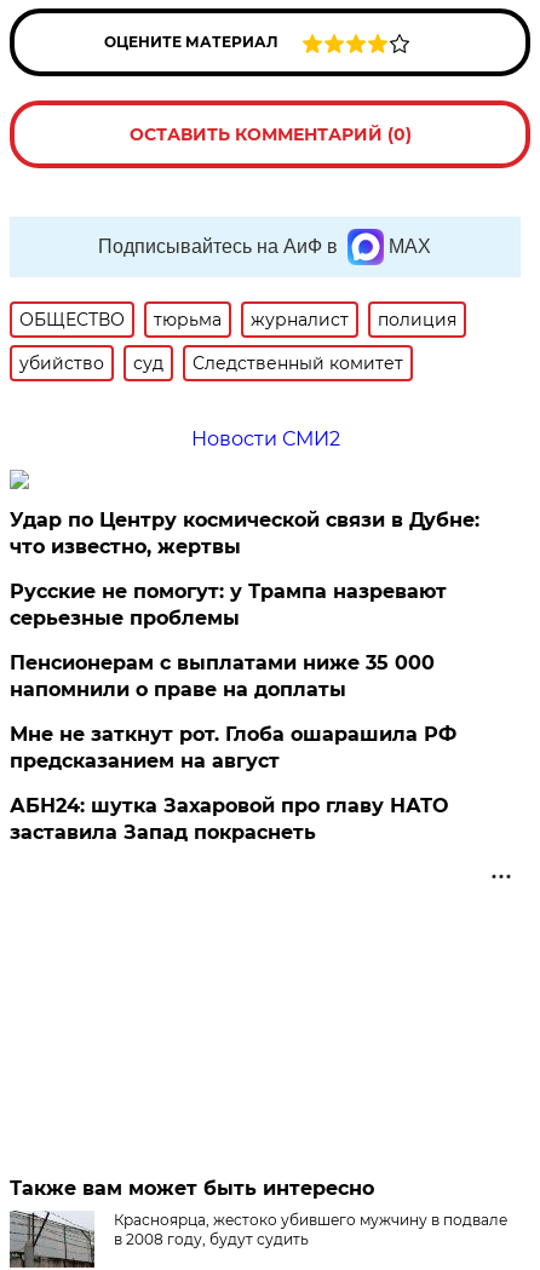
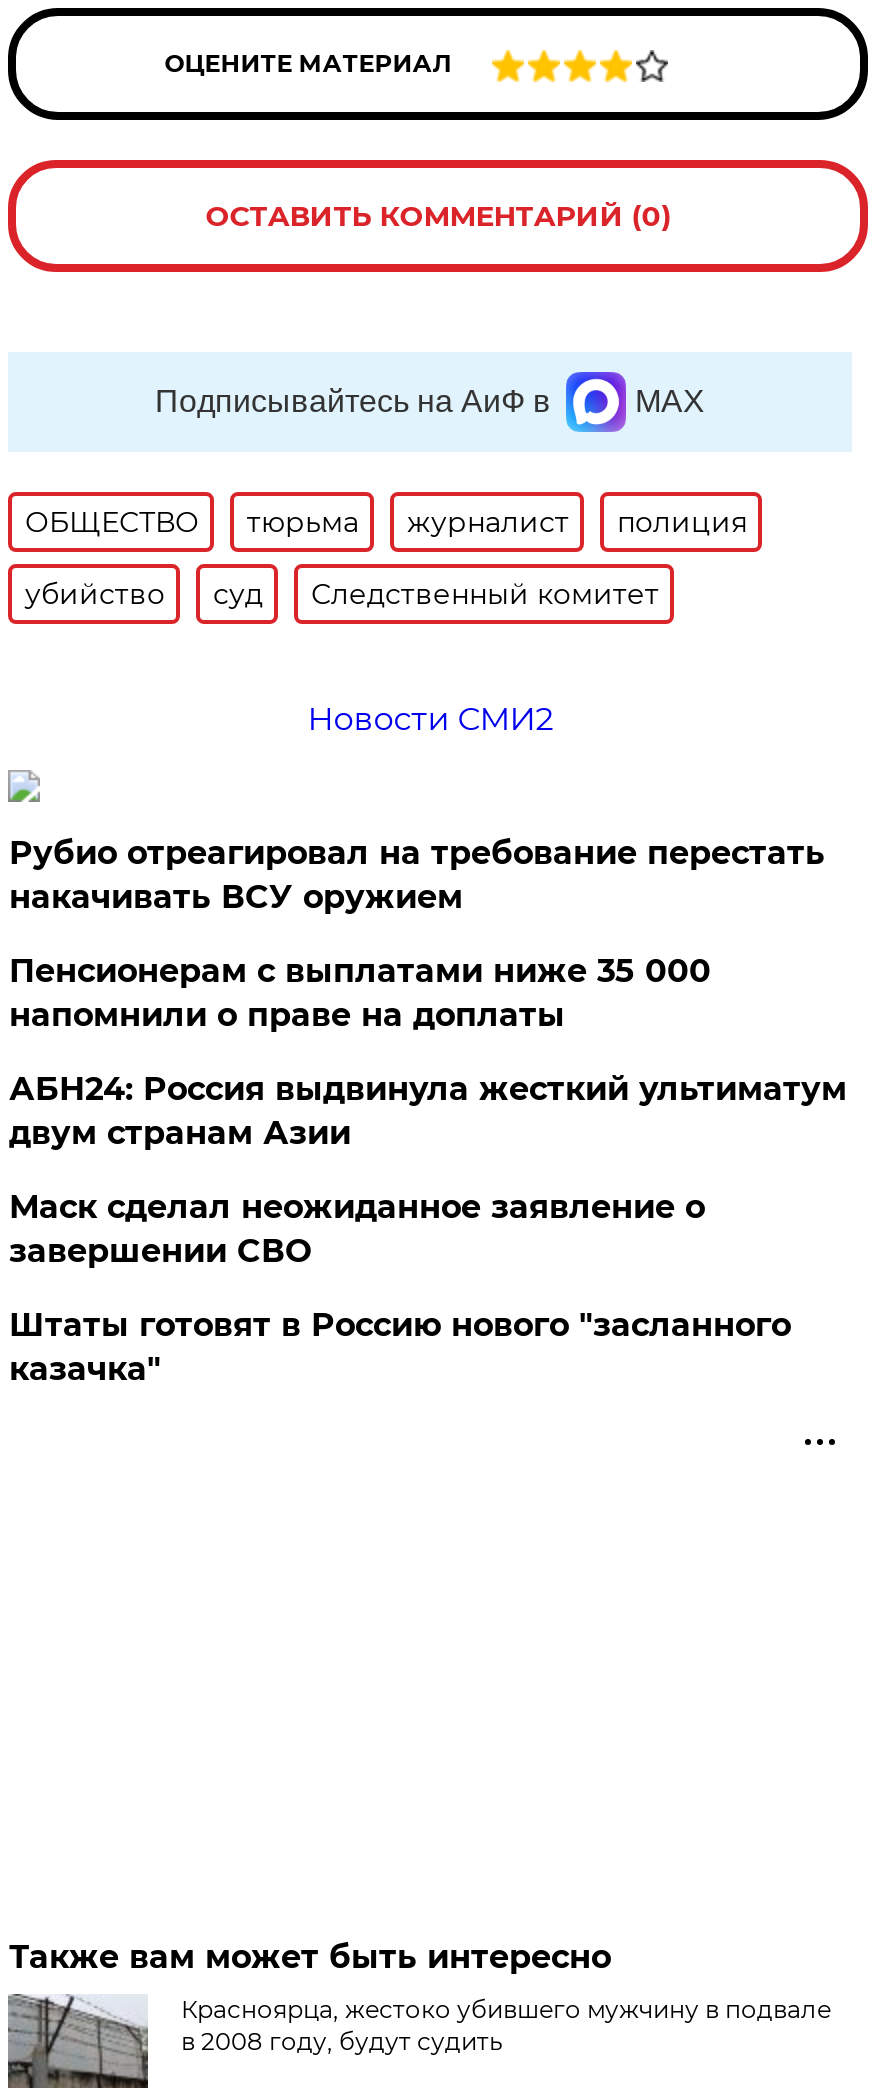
[10,508,480,630] Удар по Центру космической связи в Дубне: | что известно, жертвы | Русские не помогут: у Трампа назревают | серьезные проблемы -> [9,834,825,916] Рубио отреагировал на требование перестать | накачивать ВСУ оружием
moved [10,651,435,701] -> [9,952,711,1034]: Пенсионерам с выплатами ниже 35 000 | напомнили о праве на доплаты
[10,723,457,844] Мне не заткнут рот. Глоба ошарашила РФ | предсказанием на август | АБН24: шутка Захаровой про главу НАТО | заставила Запад покраснеть -> [9,1070,847,1388] АБН24: Россия выдвинула жесткий ультиматум | двум странам Азии | Маск сделал неожиданное заявление о | завершении СВО | Штаты готовят в Россию нового "засланного | казачка"

